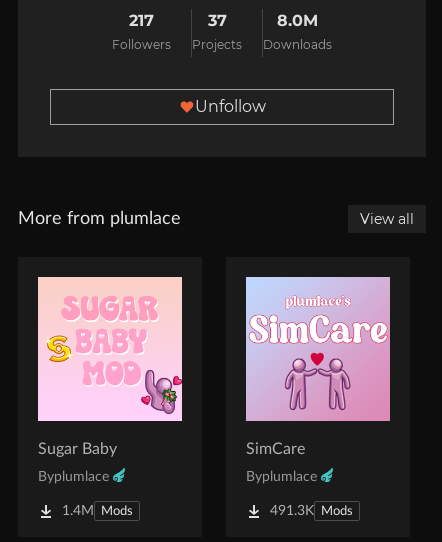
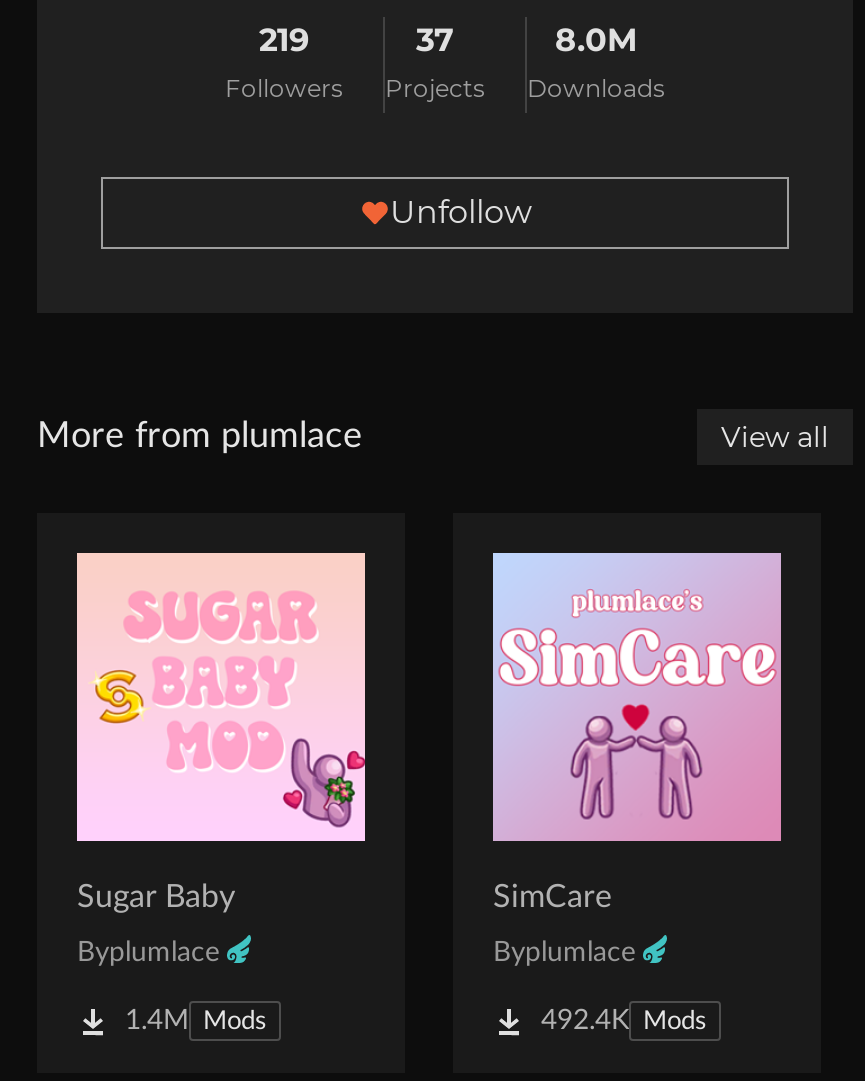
[129,11,154,30] 217 -> [259,22,309,60] 219
[270,504,353,518] 491.3K Mods -> [541,1008,707,1036] 492.4K Mods

